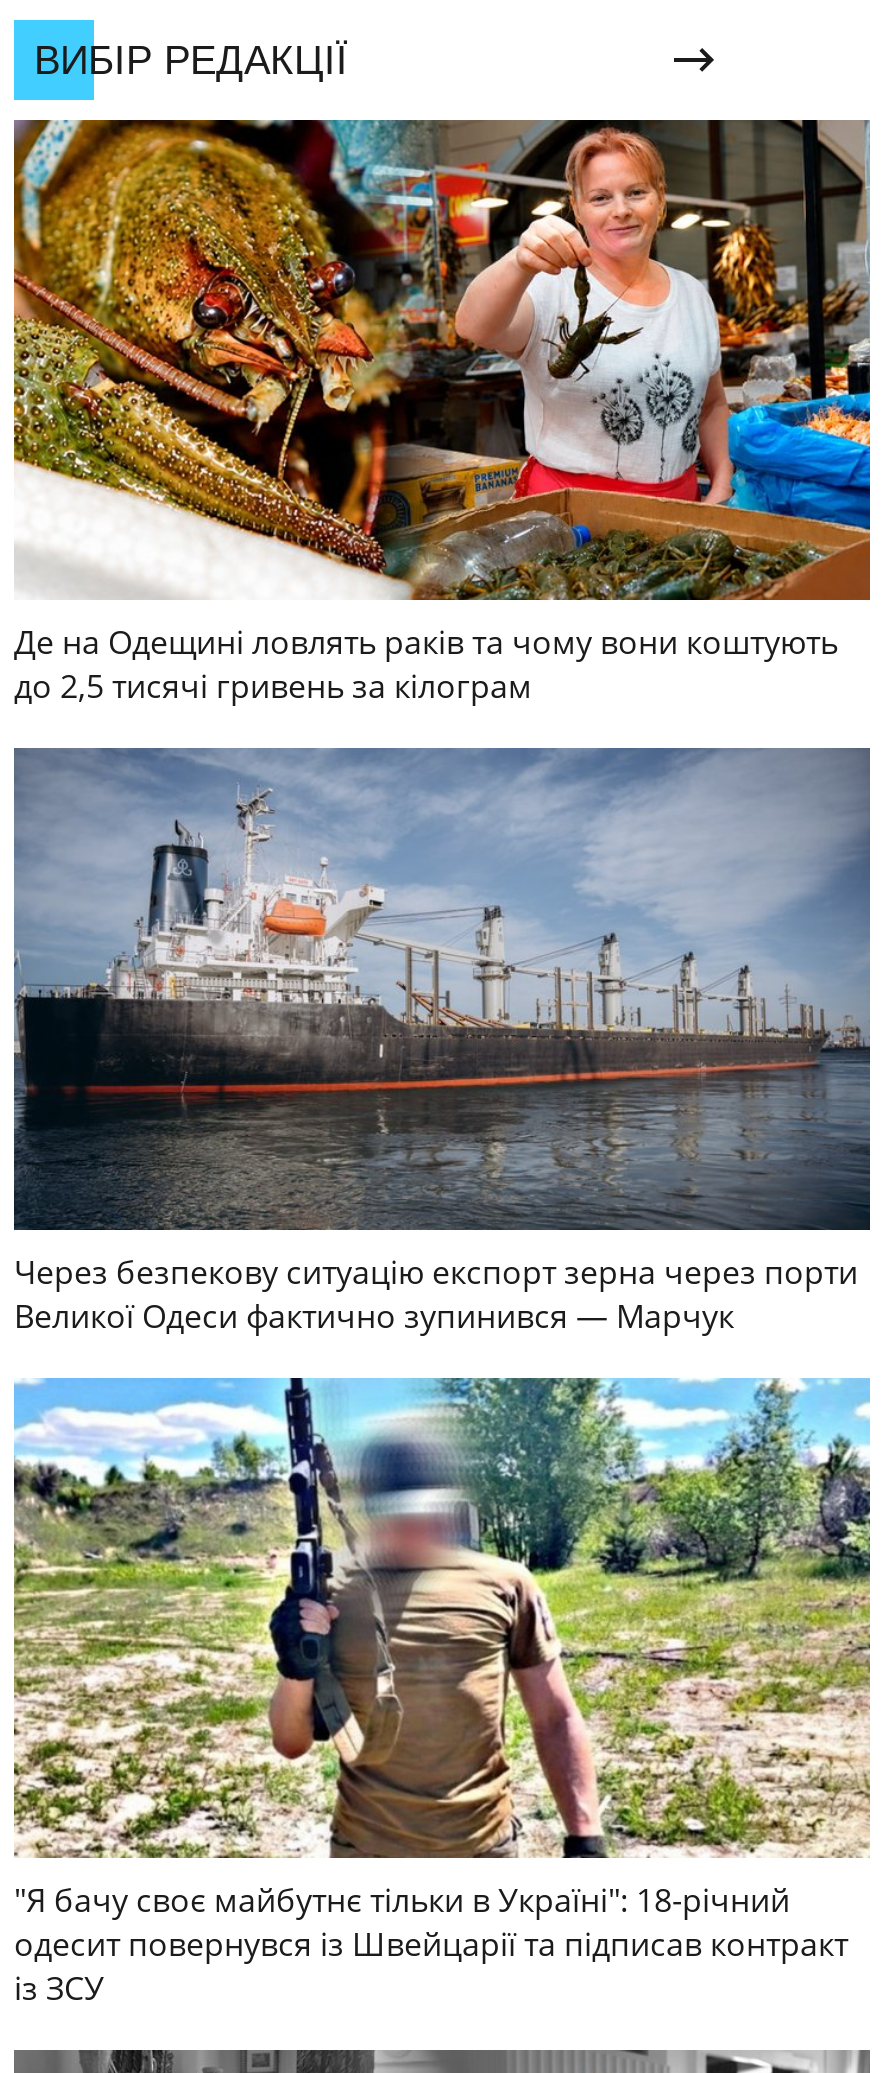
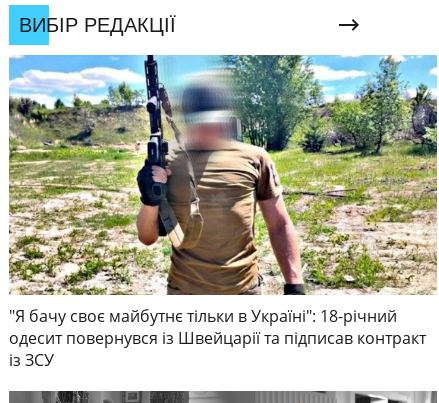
[12,118,872,709] [image] | Де на Одещині ловлять раків та чому вони коштують | до 2,5 тисячі гривень за кілограм -> none
[12,746,872,1338] [image] | Через безпекову ситуацію експорт зерна через порти | Великої Одеси фактично зупинився — Марчук -> none

